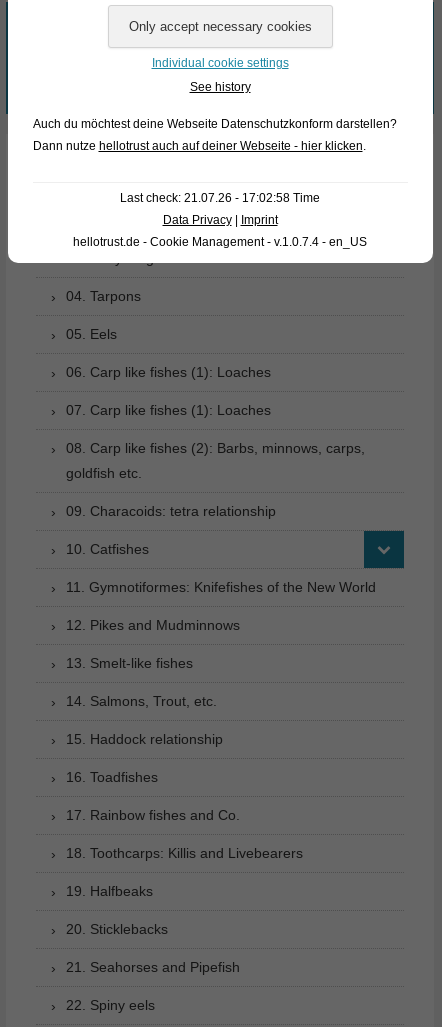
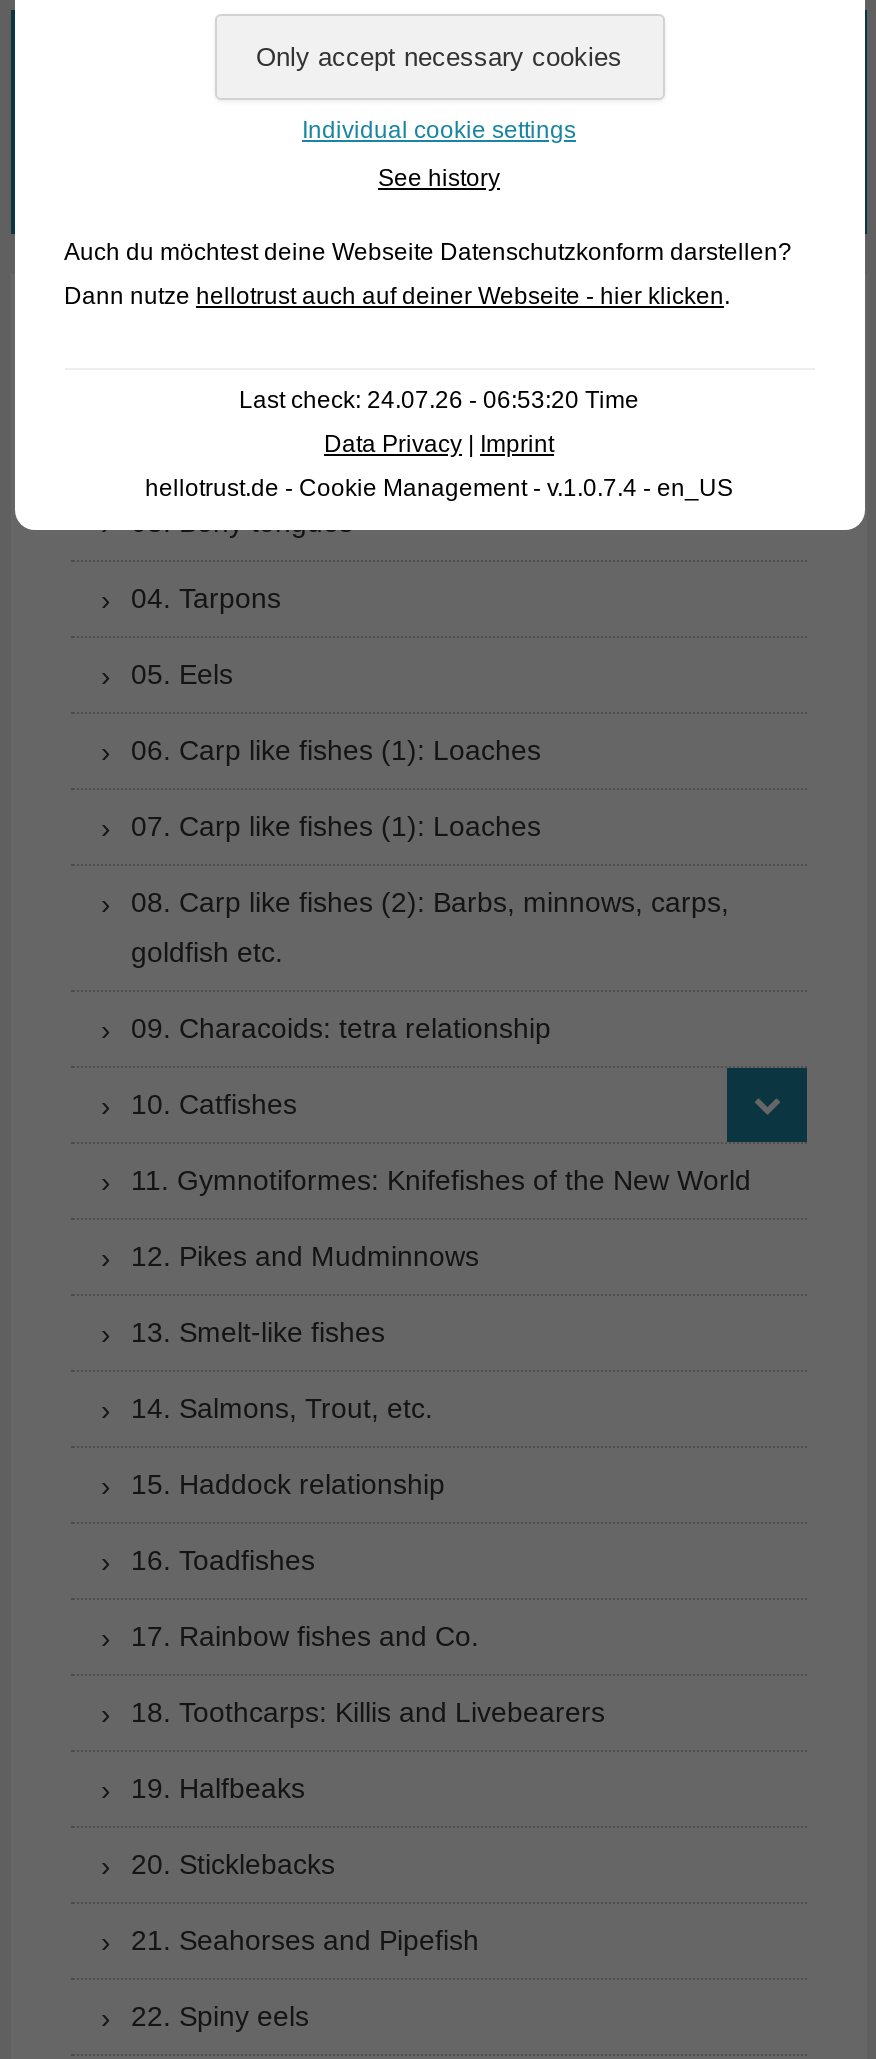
[120,190,320,204] Last check: 21.07.26 - 17:02:58 Time -> [239,386,639,414] Last check: 24.07.26 - 06:53:20 Time

